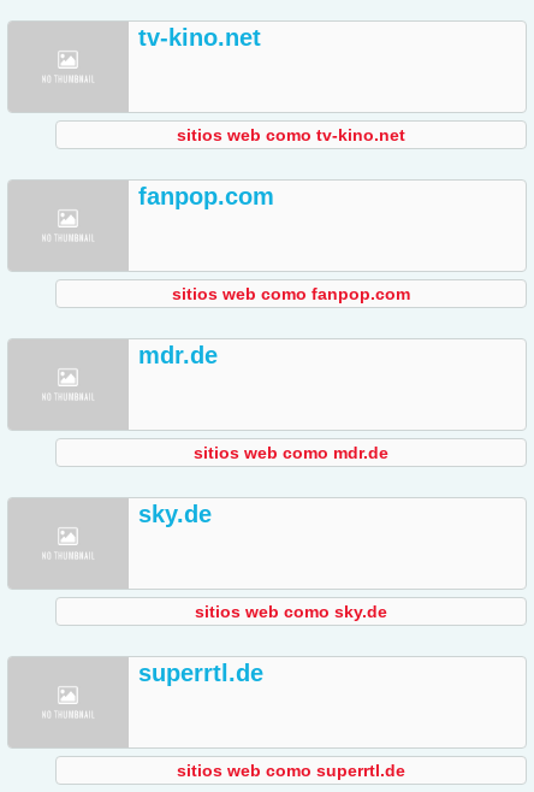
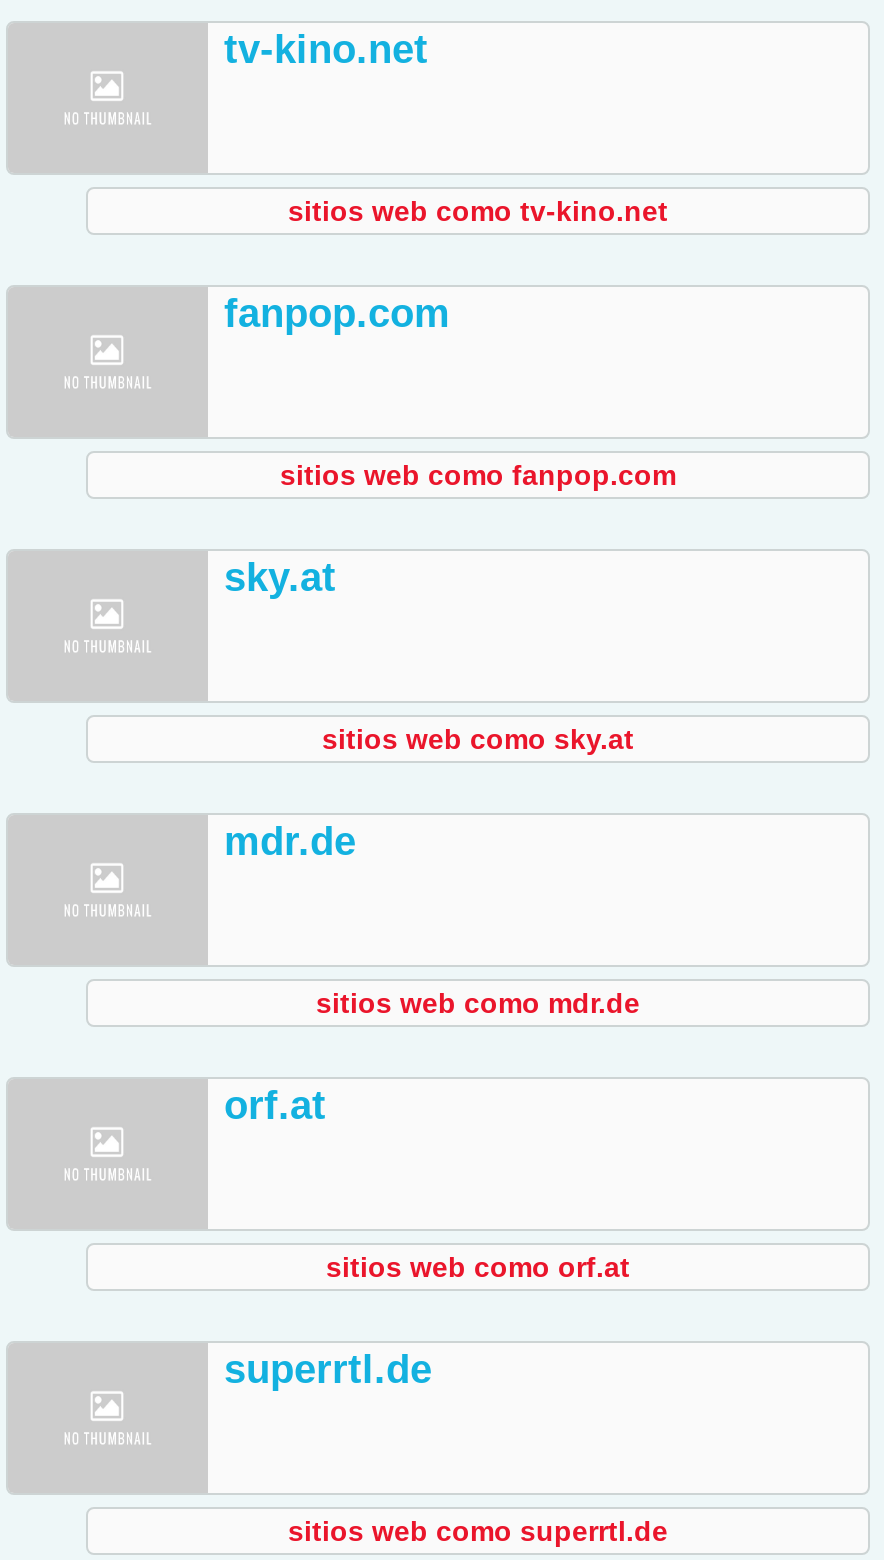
none -> [224,555,336,599] sky.at
none -> [322,723,634,755] sitios web como sky.at
[138,501,212,527] sky.de -> [224,1083,326,1127] orf.at
[195,602,387,621] sitios web como sky.de -> [326,1251,630,1283] sitios web como orf.at

